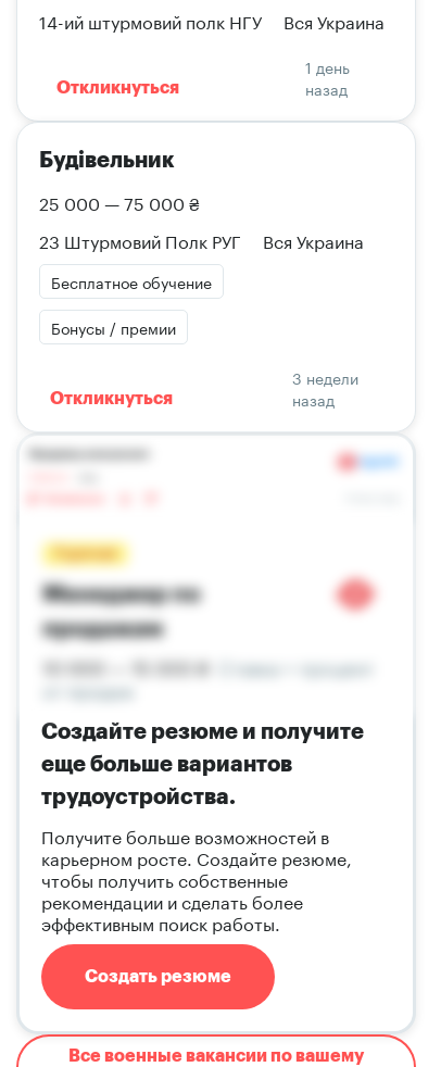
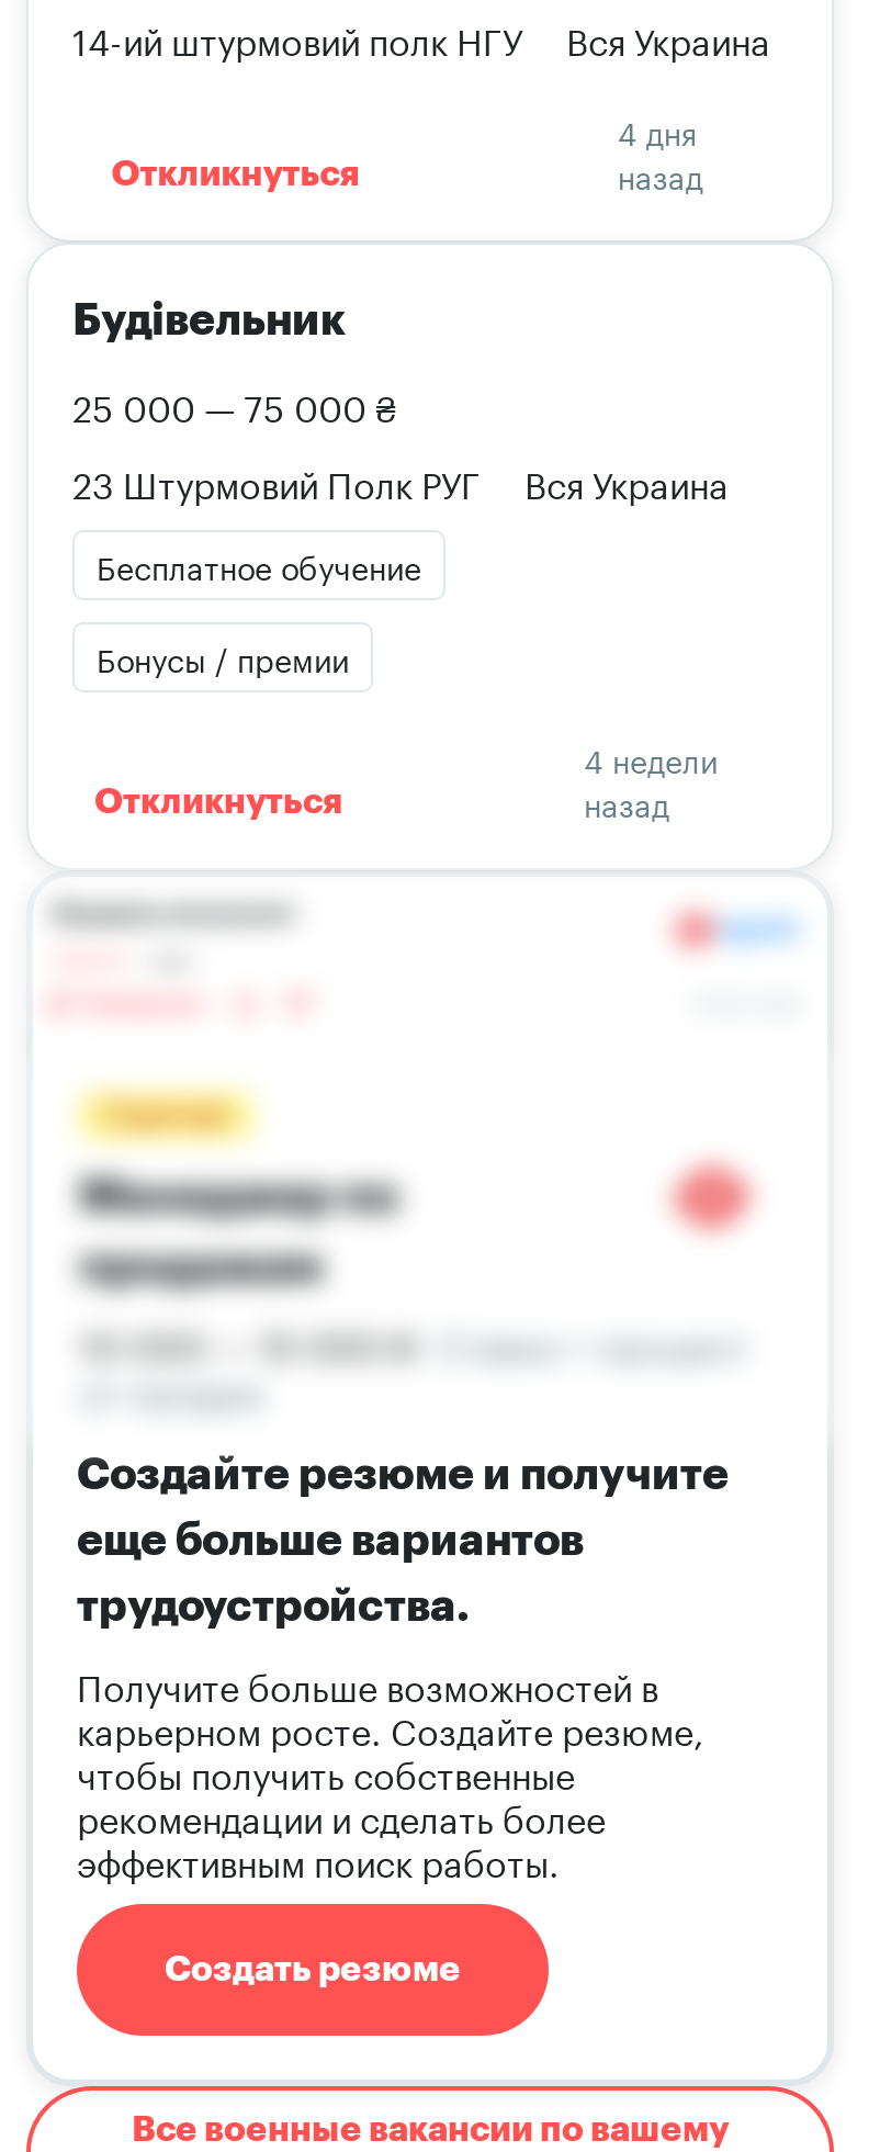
[305,54,349,78] 1 день -> [618,106,697,155] 4 дня
[292,365,358,389] 3 недели -> [584,734,718,782] 4 недели

